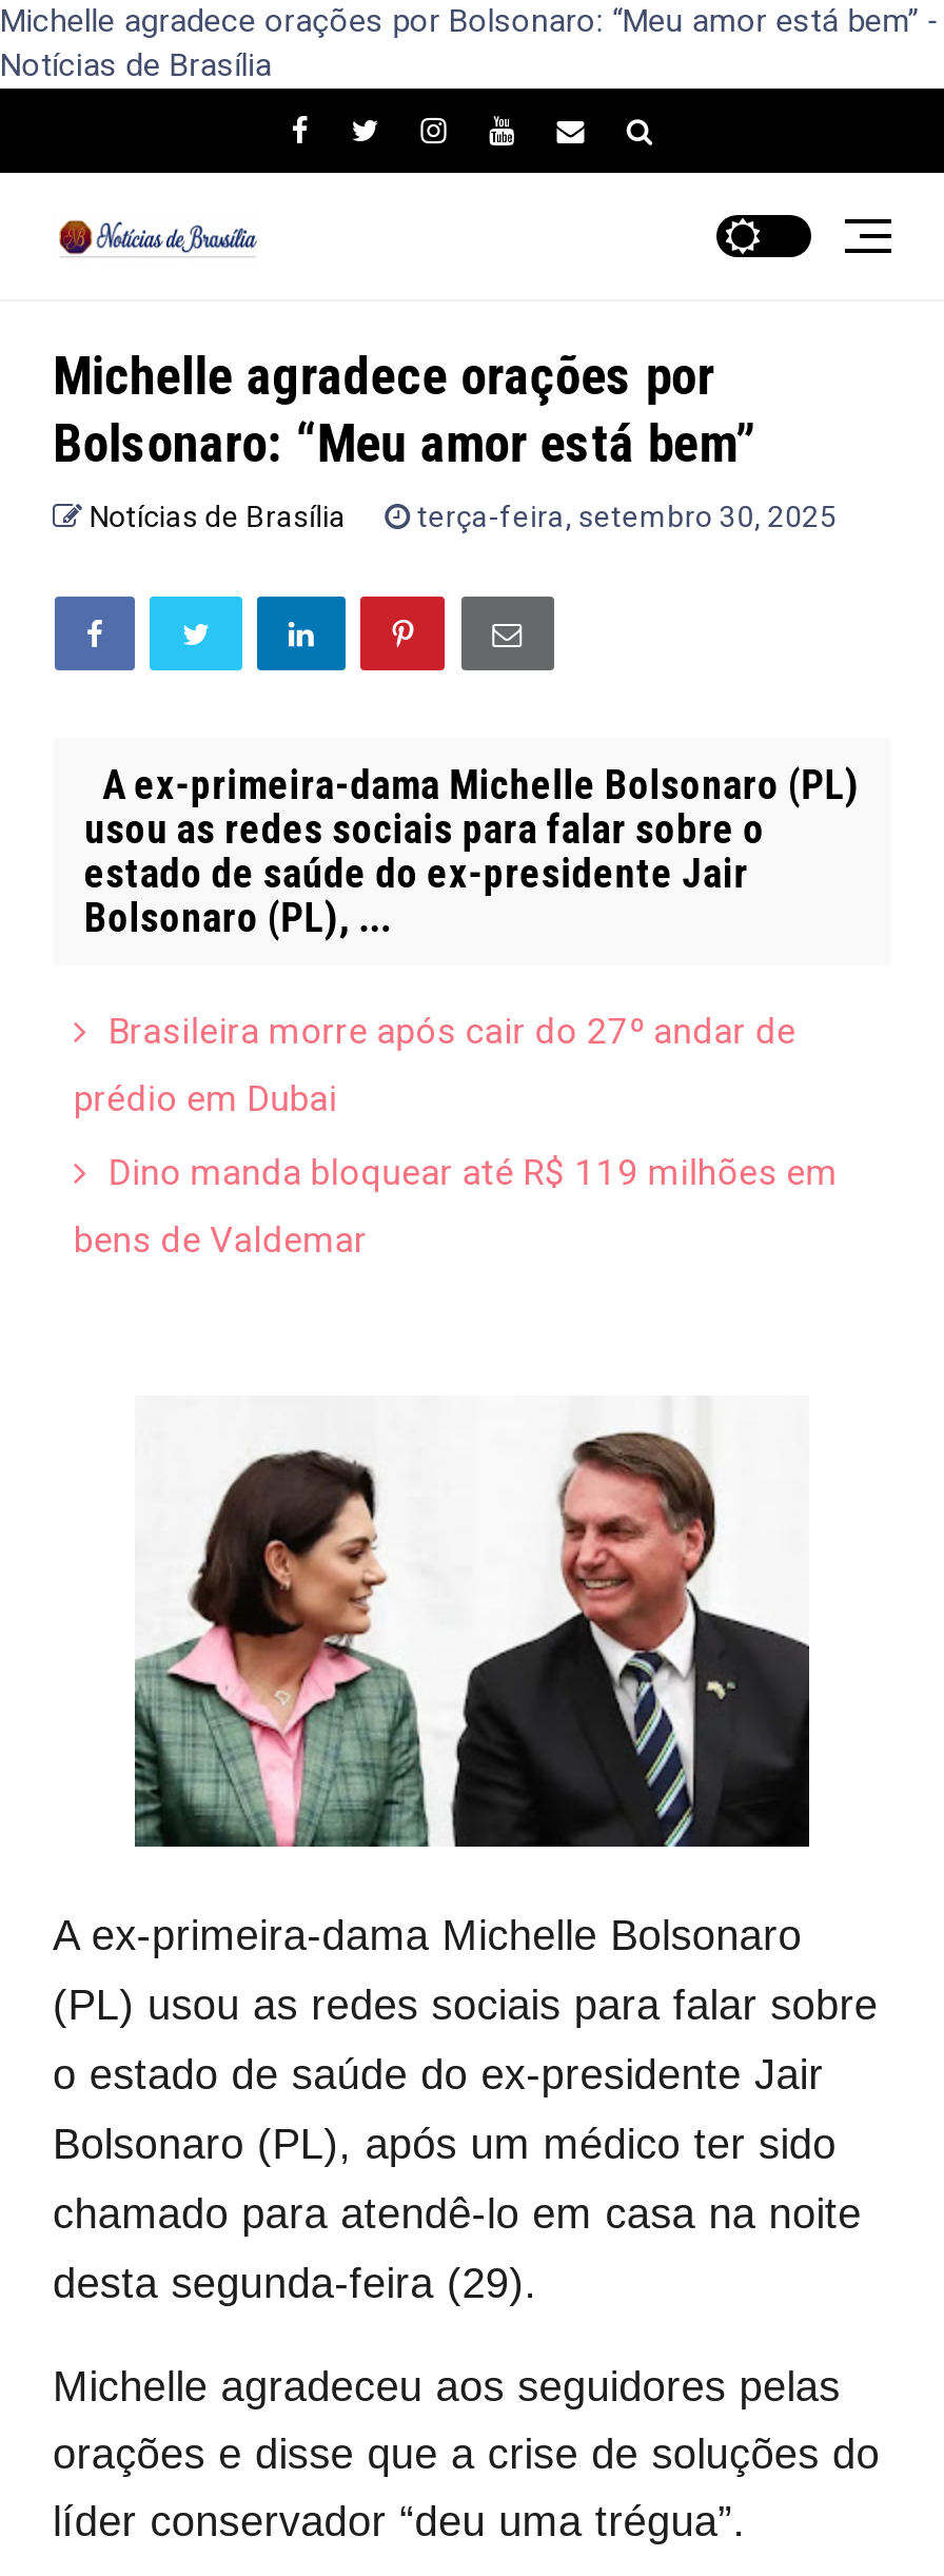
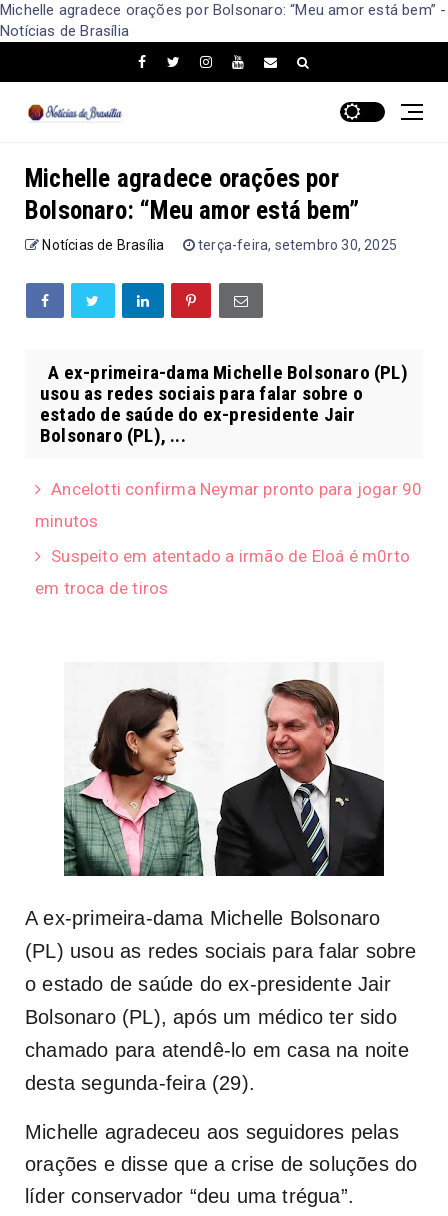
[108,1009,796,1051] Brasileira morre após cair do 27º andar de -> [51,479,422,499] Ancelotti confirma Neymar pronto para jogar 90
[74,1077,337,1119] prédio em Dubai -> [35,511,98,531] minutos
[108,1151,837,1193] Dino manda bloquear até R$ 119 milhões em -> [51,546,410,566] Suspeito em atentado a irmão de Eloá é m0rto
[74,1218,367,1260] bens de Valdemar -> [35,578,168,598] em troca de tiros

